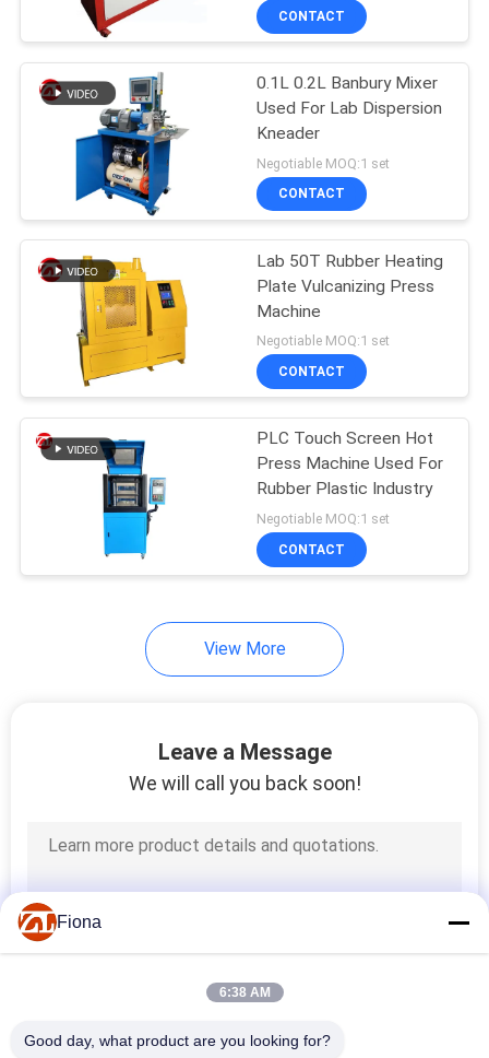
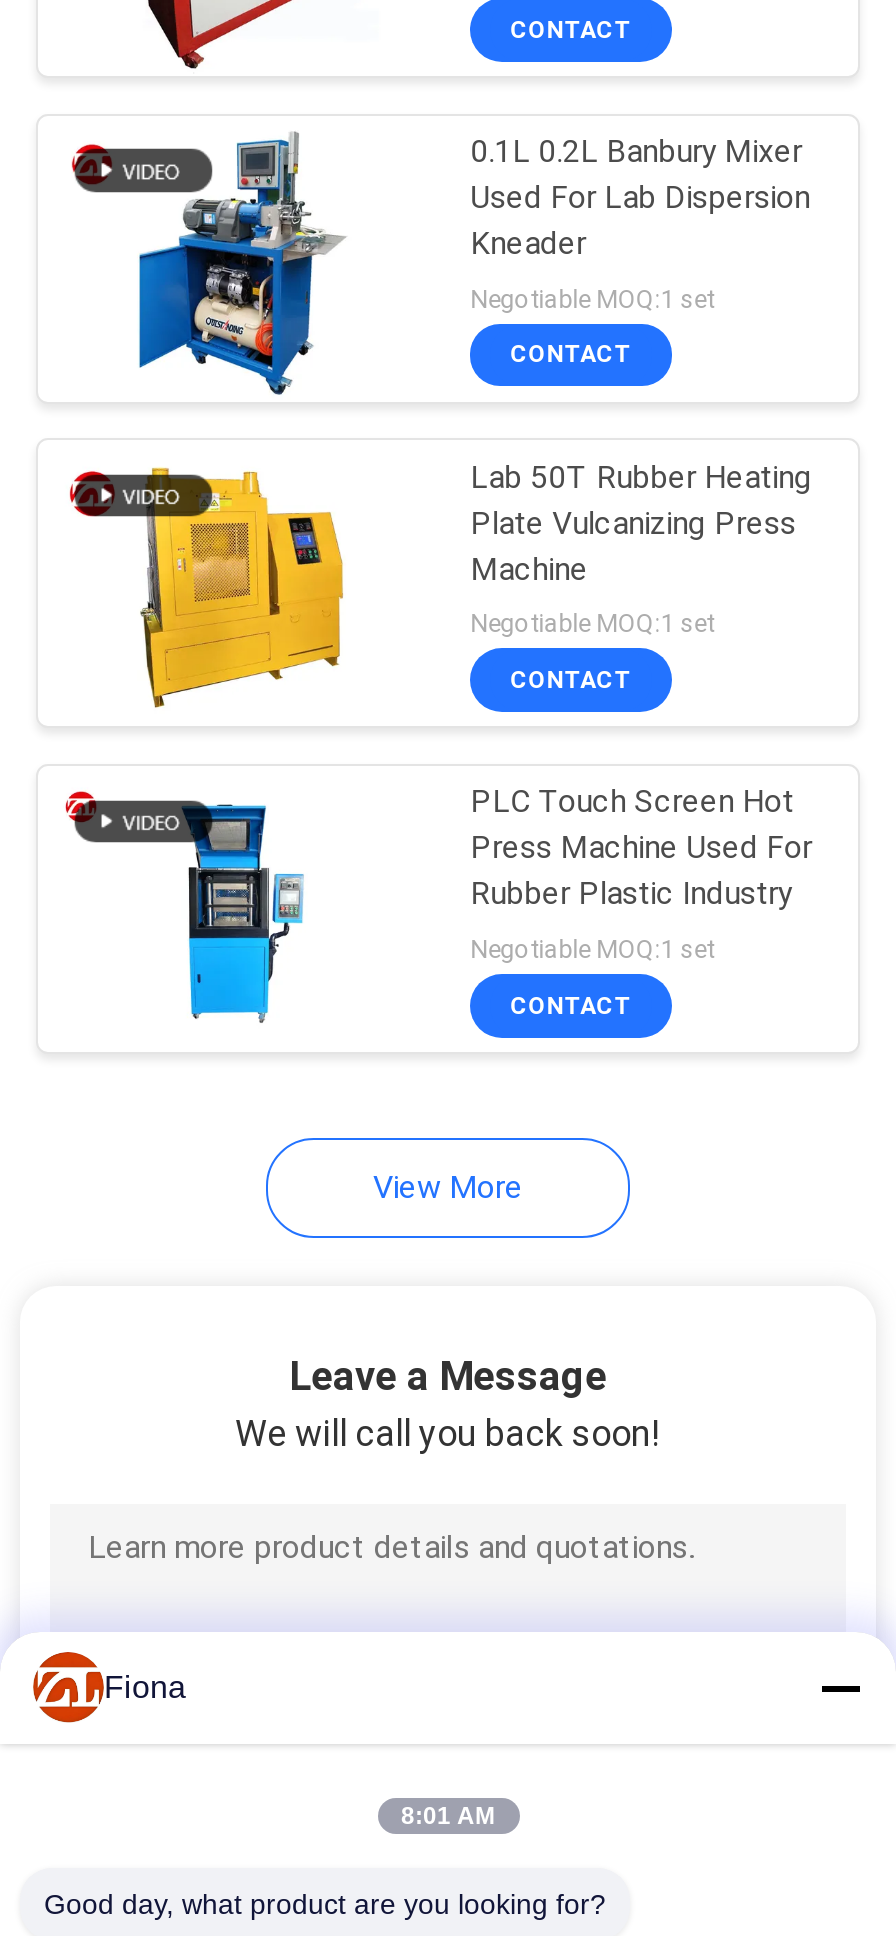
[219,985,270,1000] 6:38 AM -> [401,1802,495,1830] 8:01 AM

